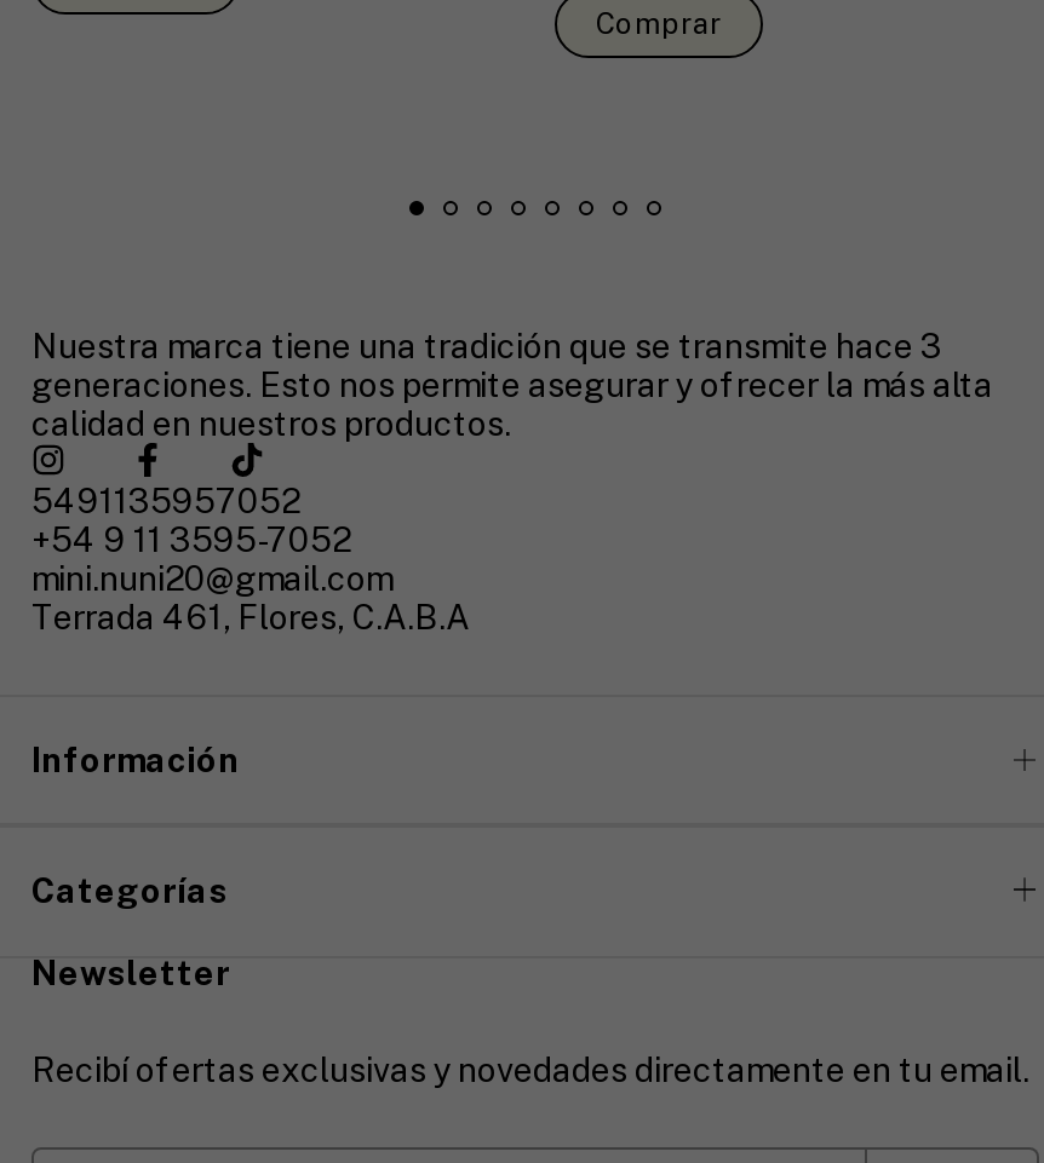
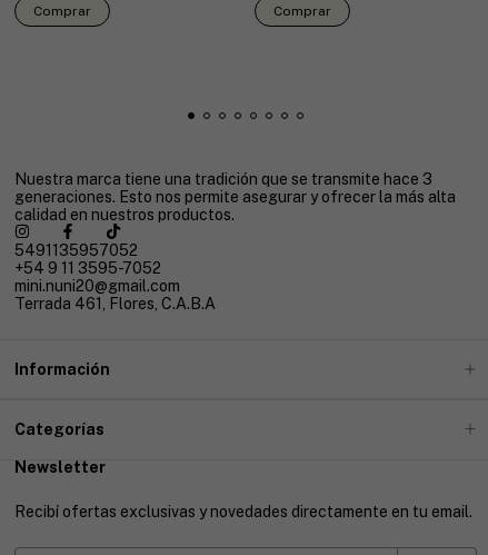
none -> [33,3,91,18] Comprar

